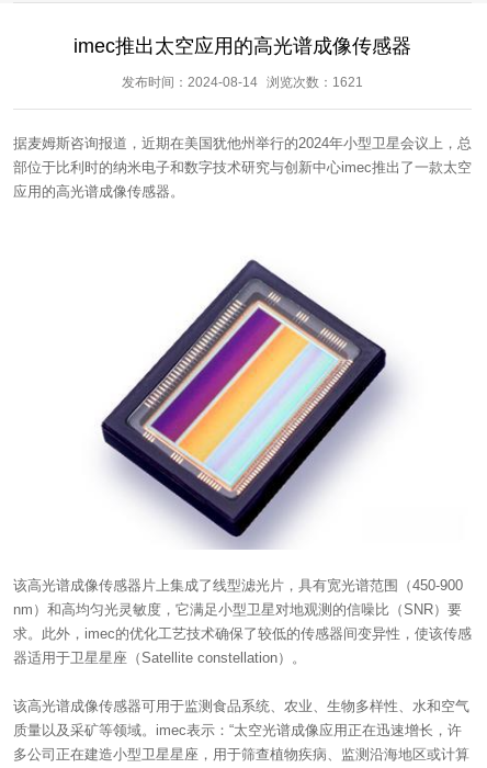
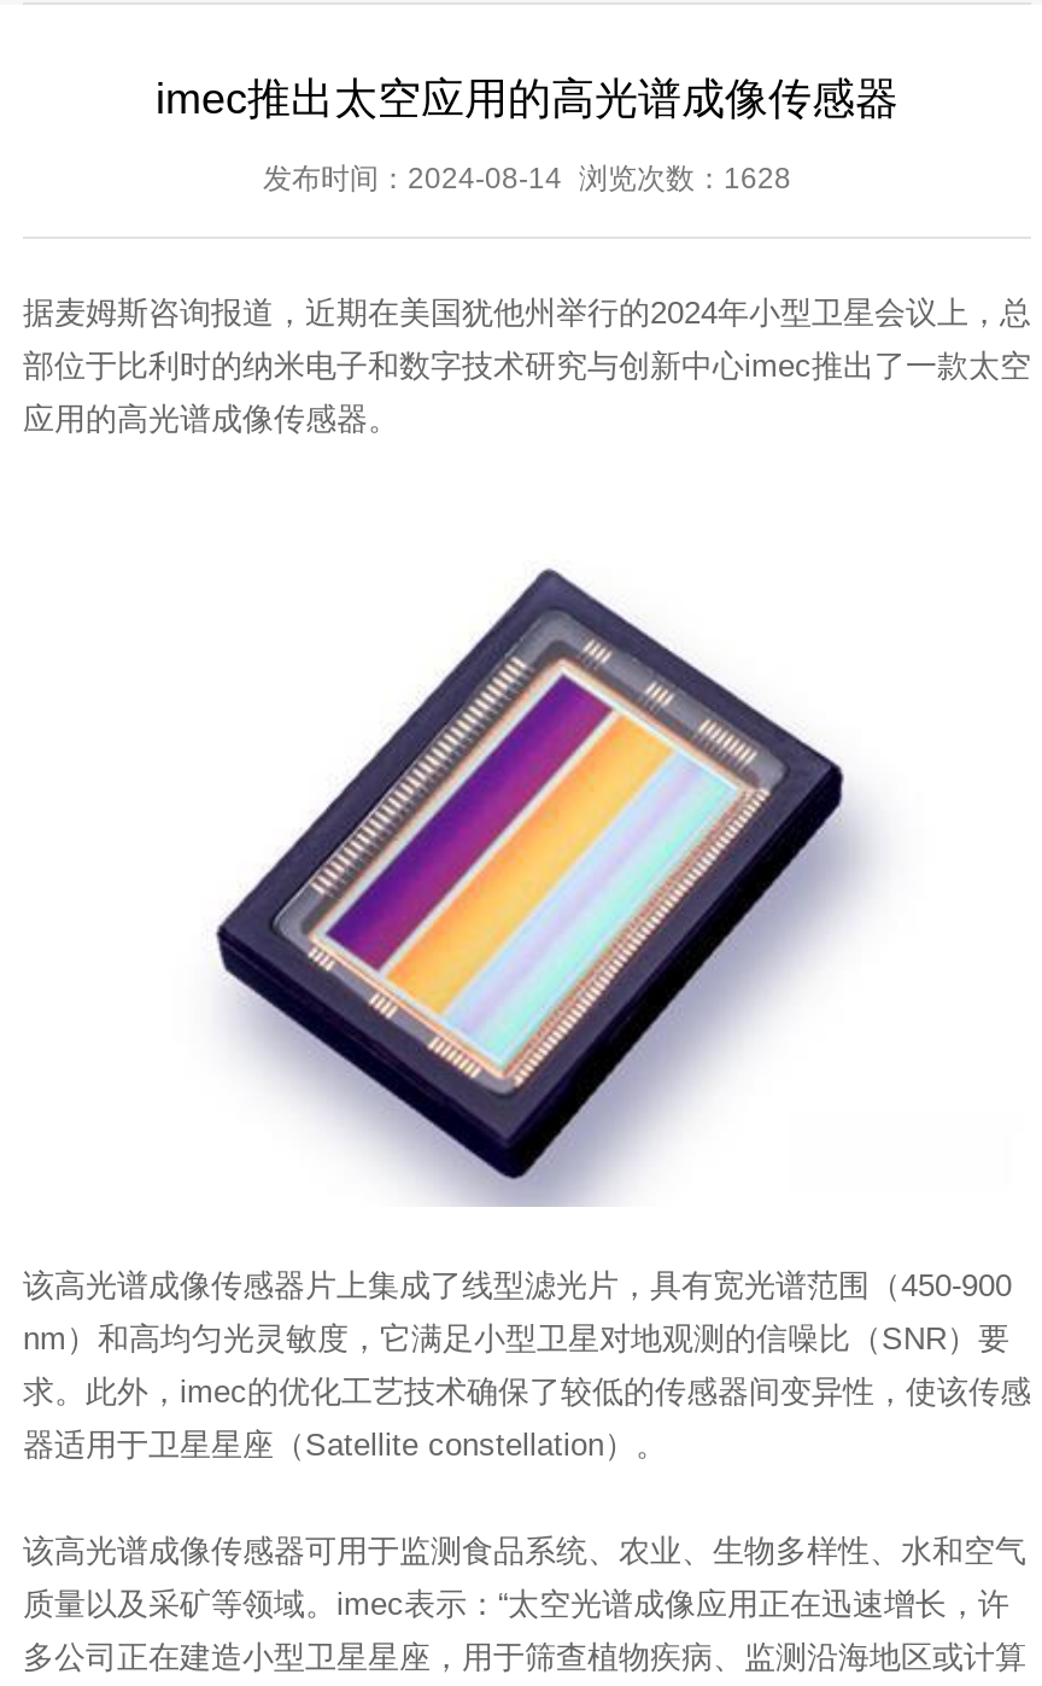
[122,74,363,90] 发布时间：2024-08-14 浏览次数：1621 -> [263,161,791,195] 发布时间：2024-08-14 浏览次数：1628

